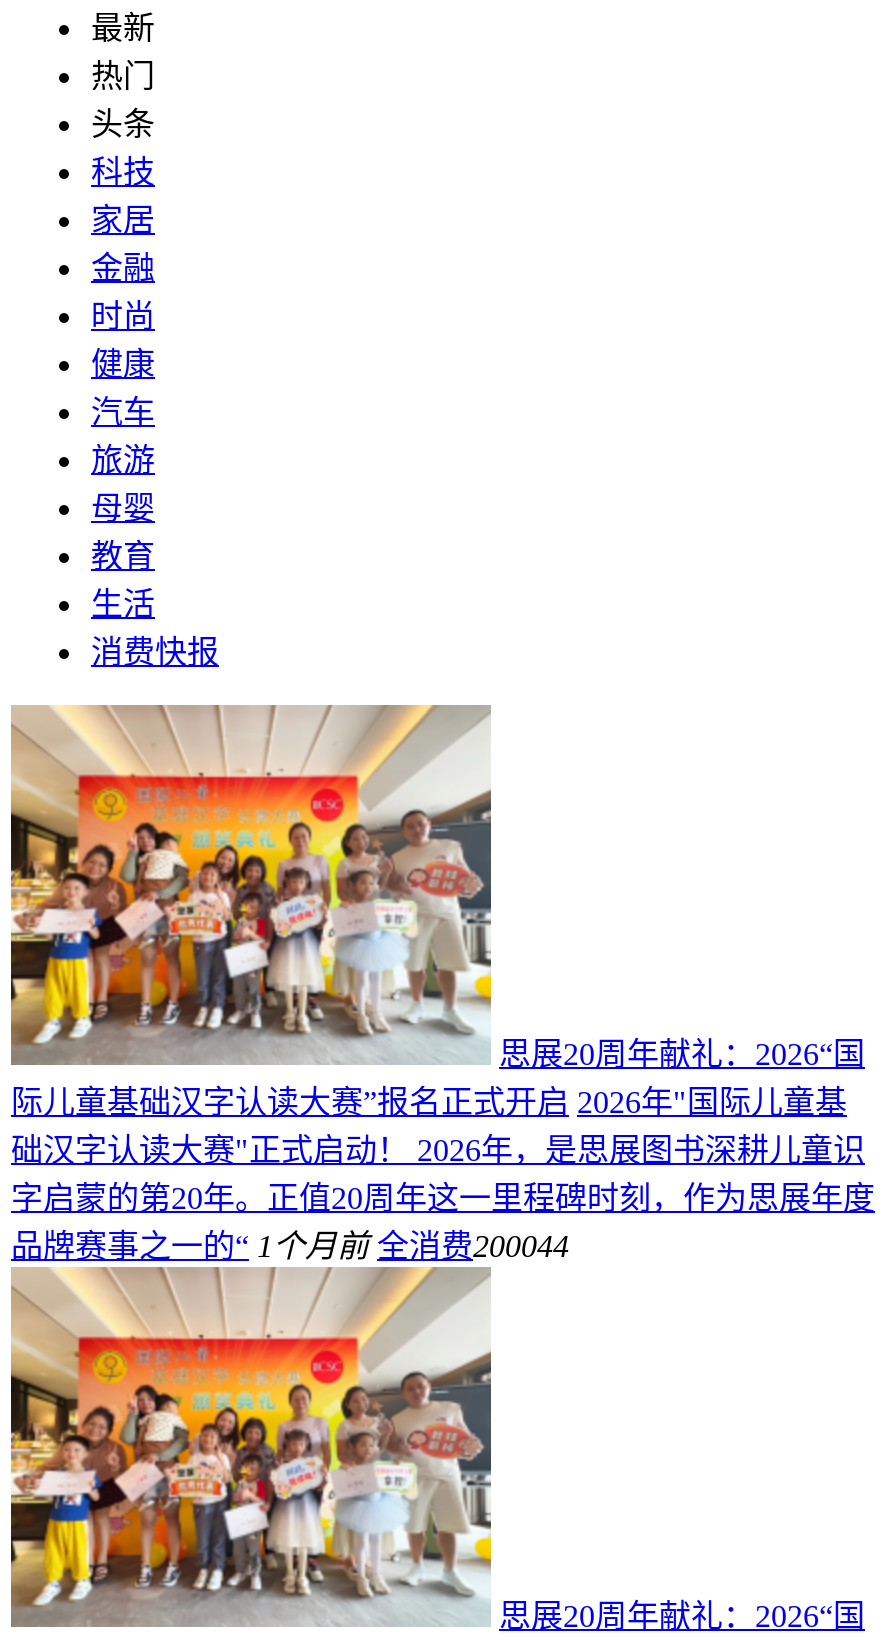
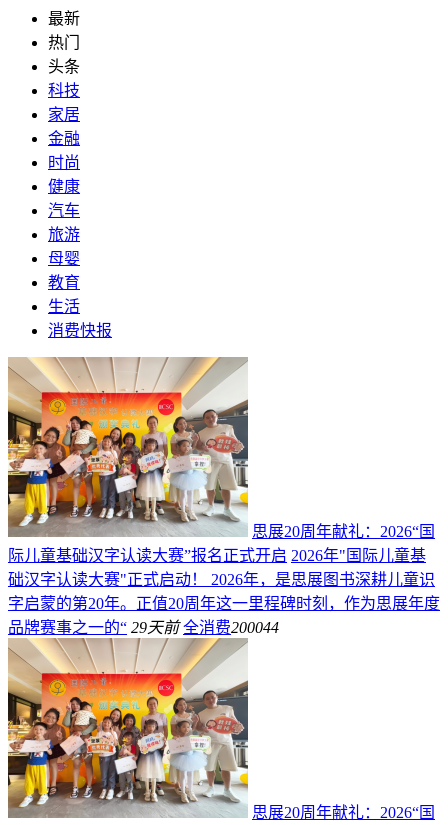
[11,1229,569,1263] 品牌赛事之一的“ 1个月前 全消费200044 -> [8,619,279,636] 品牌赛事之一的“ 29天前 全消费200044

